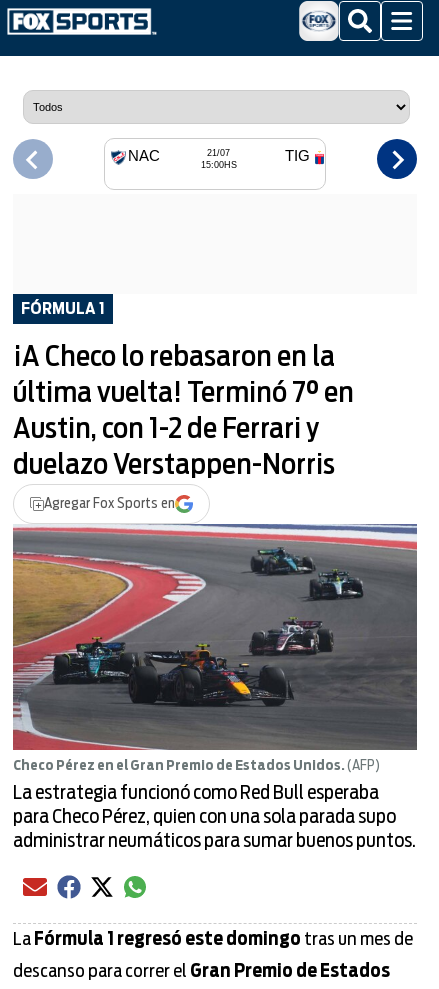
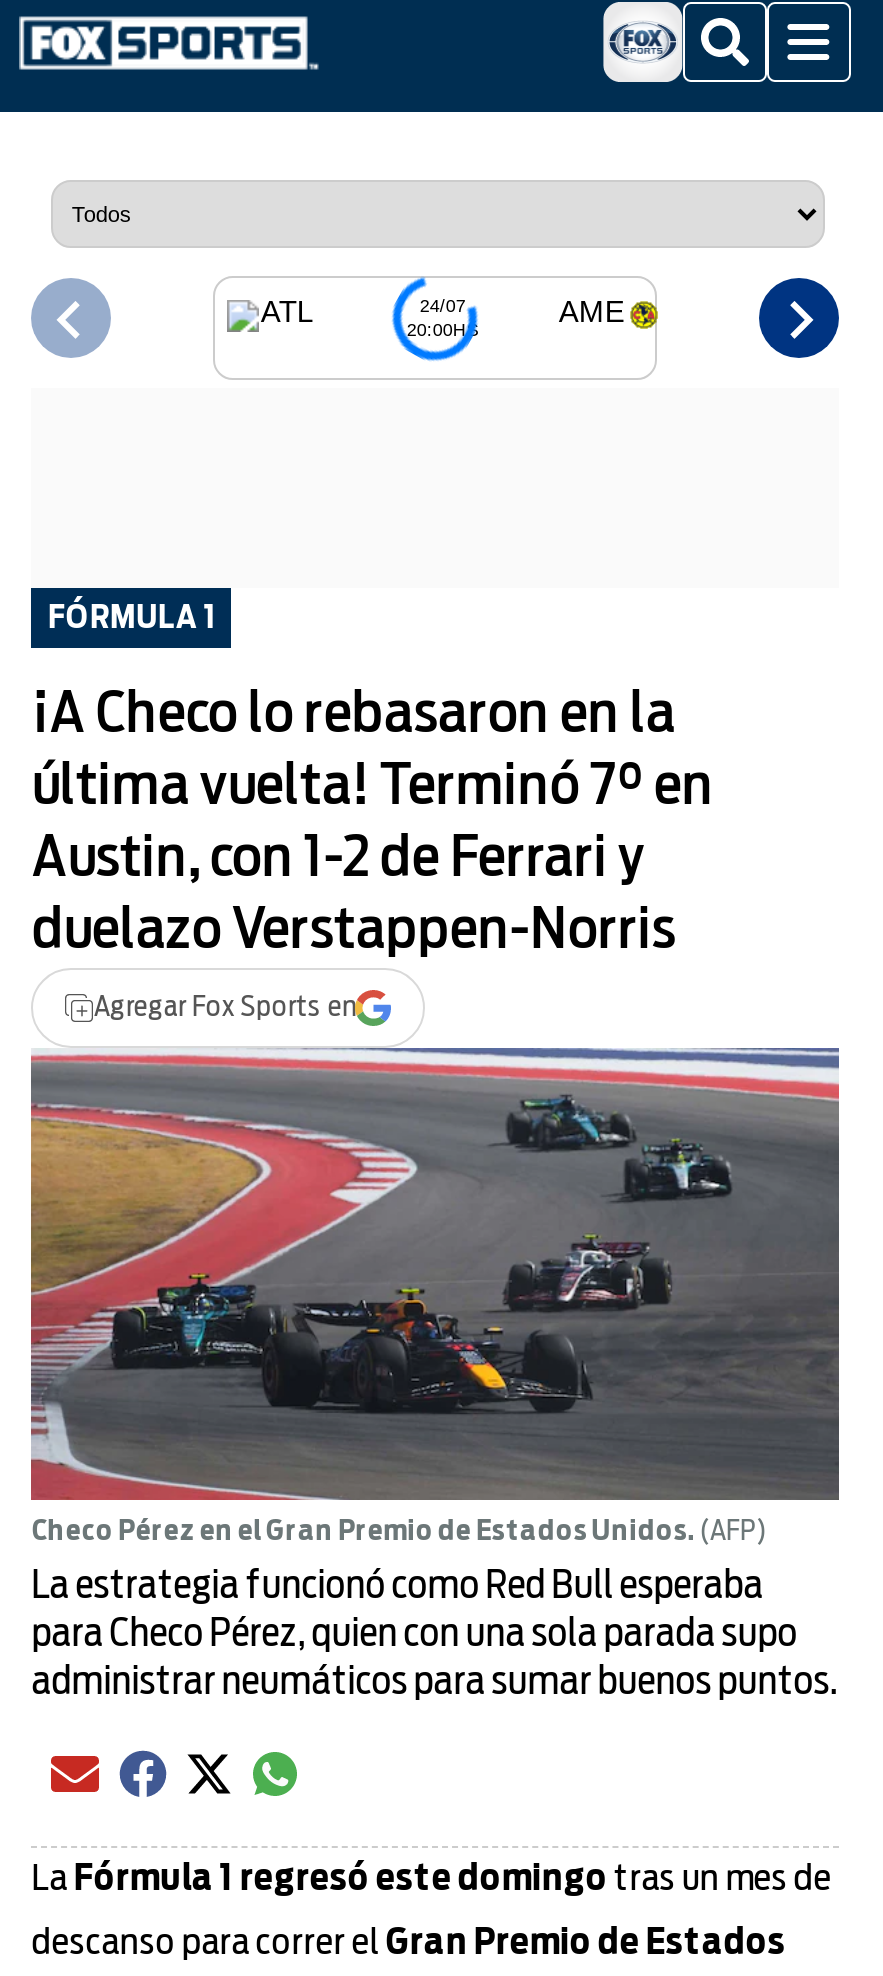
[128,147,237,169] NAC | 21/07 | 15:00HS -> [261,294,479,339] ATL | 24/07 | 20:00HS
[285,147,310,164] TIG -> [559,294,625,328] AME

